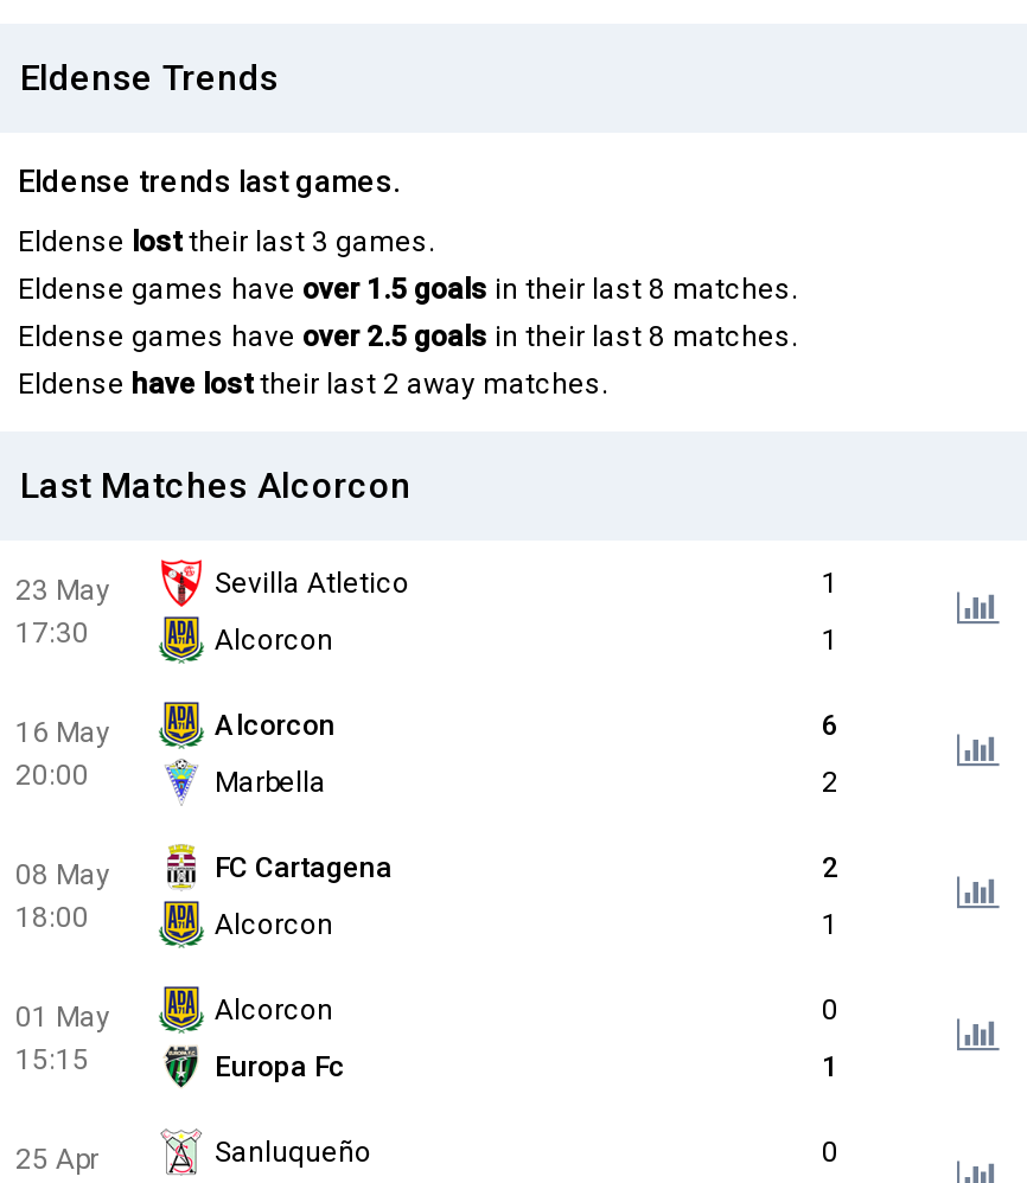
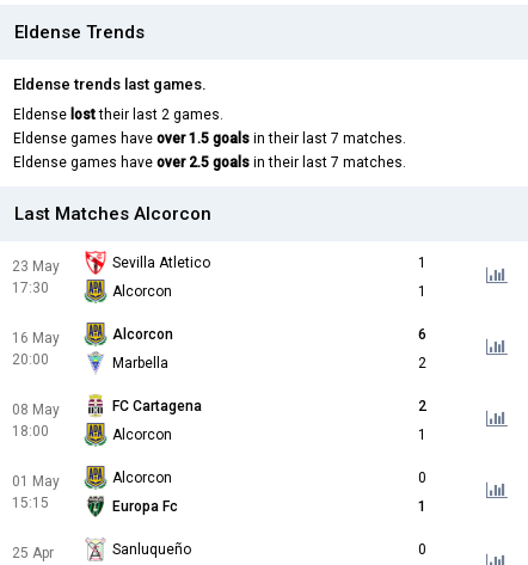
[18,226,798,401] Eldense lost their last 3 games. | Eldense games have over 1.5 goals in their last 8 matches. | Eldense games have over 2.5 goals in their last 8 matches. | Eldense have lost their last 2 away matches. -> [13,107,406,171] Eldense lost their last 2 games. | Eldense games have over 1.5 goals in their last 7 matches. | Eldense games have over 2.5 goals in their last 7 matches.

